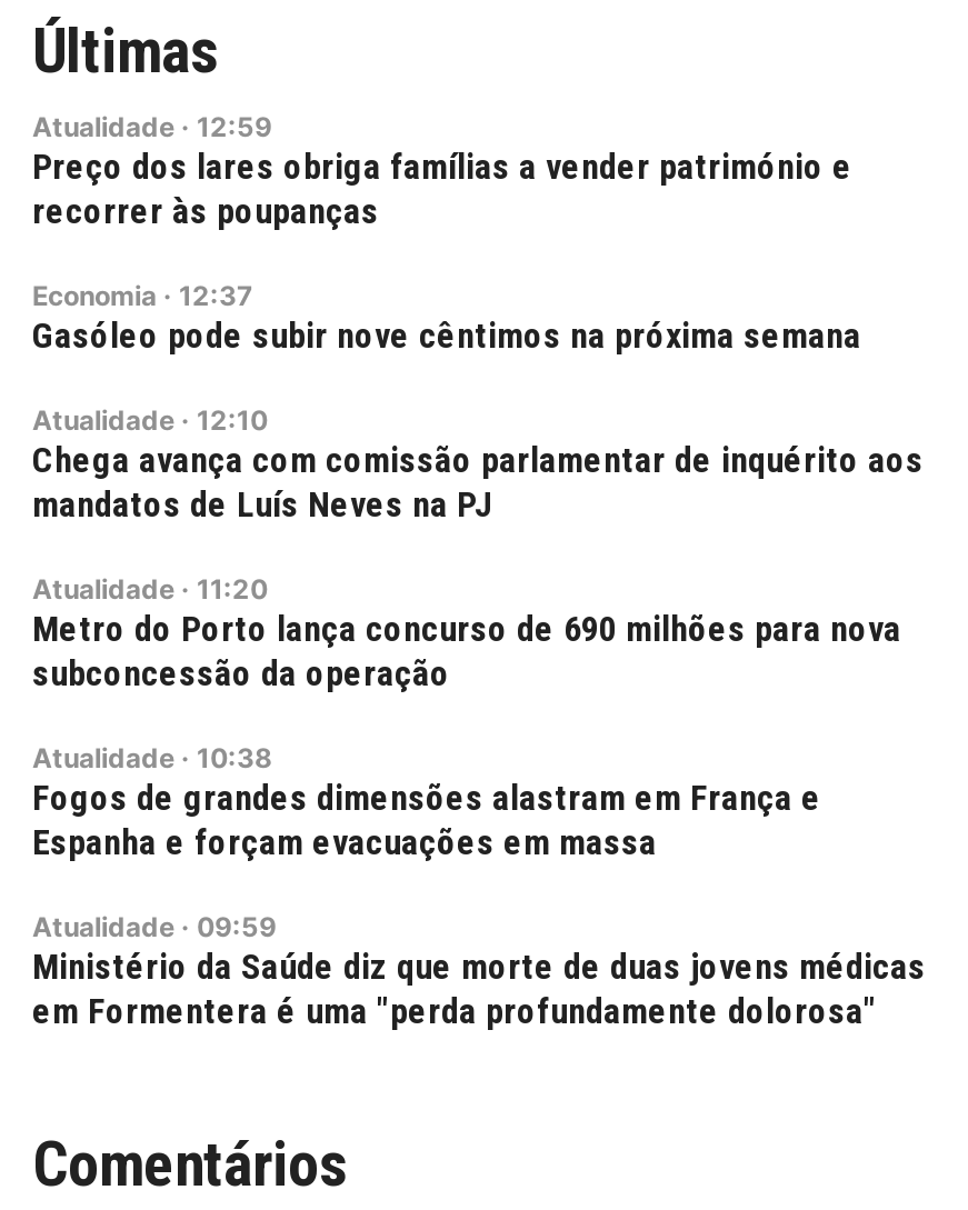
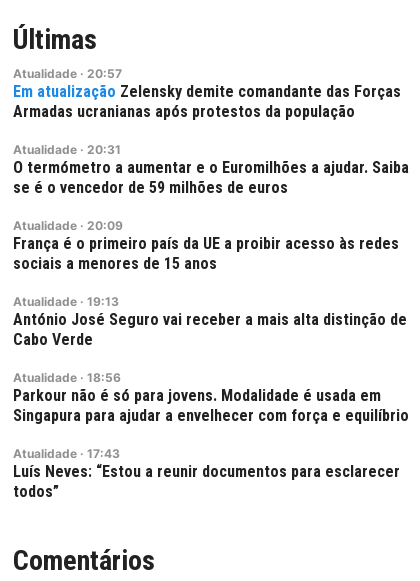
[32,110,852,233] Atualidade · 12:59 | Preço dos lares obriga famílias a vender património e | recorrer às poupanças -> [13,66,401,121] Atualidade · 20:57 | Zelensky demite comandante das Forças | Armadas ucranianas após protestos da população
[32,279,861,357] Economia · 12:37 | Gasóleo pode subir nove cêntimos na próxima semana -> [13,142,409,197] Atualidade · 20:31 | O termómetro a aumentar e o Euromilhões a ajudar. Saiba | se é o vencedor de 59 milhões de euros
[32,404,924,526] Atualidade · 12:10 | Chega avança com comissão parlamentar de inquérito aos | mandatos de Luís Neves na PJ -> [13,218,399,273] Atualidade · 20:09 | França é o primeiro país da UE a proibir acesso às redes | sociais a menores de 15 anos
[32,573,901,695] Atualidade · 11:20 | Metro do Porto lança concurso de 690 milhões para nova | subconcessão da operação -> [13,294,407,349] Atualidade · 19:13 | António José Seguro vai receber a mais alta distinção de | Cabo Verde
[32,742,821,864] Atualidade · 10:38 | Fogos de grandes dimensões alastram em França e | Espanha e forçam evacuações em massa -> [13,370,409,425] Atualidade · 18:56 | Parkour não é só para jovens. Modalidade é usada em | Singapura para ajudar a envelhecer com força e equilíbrio
[32,910,926,1033] Atualidade · 09:59 | Ministério da Saúde diz que morte de duas jovens médicas | em Formentera é uma "perda profundamente dolorosa" -> [13,446,400,501] Atualidade · 17:43 | Luís Neves: “Estou a reunir documentos para esclarecer | todos”

